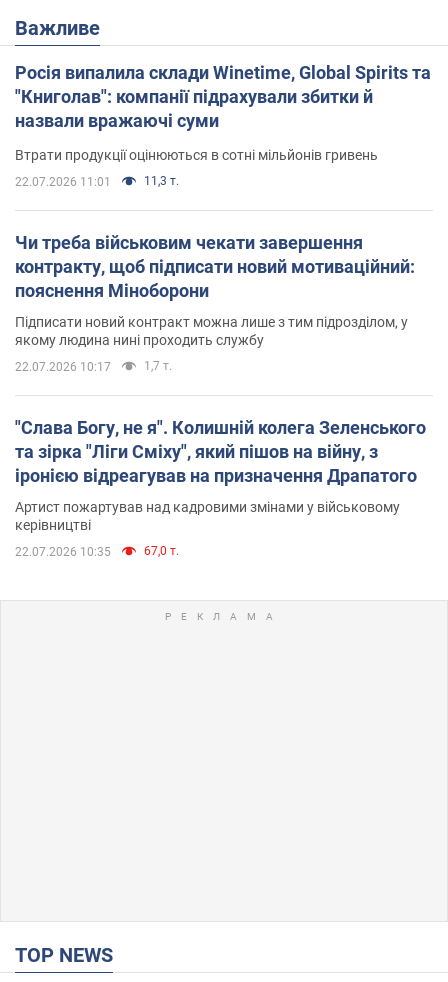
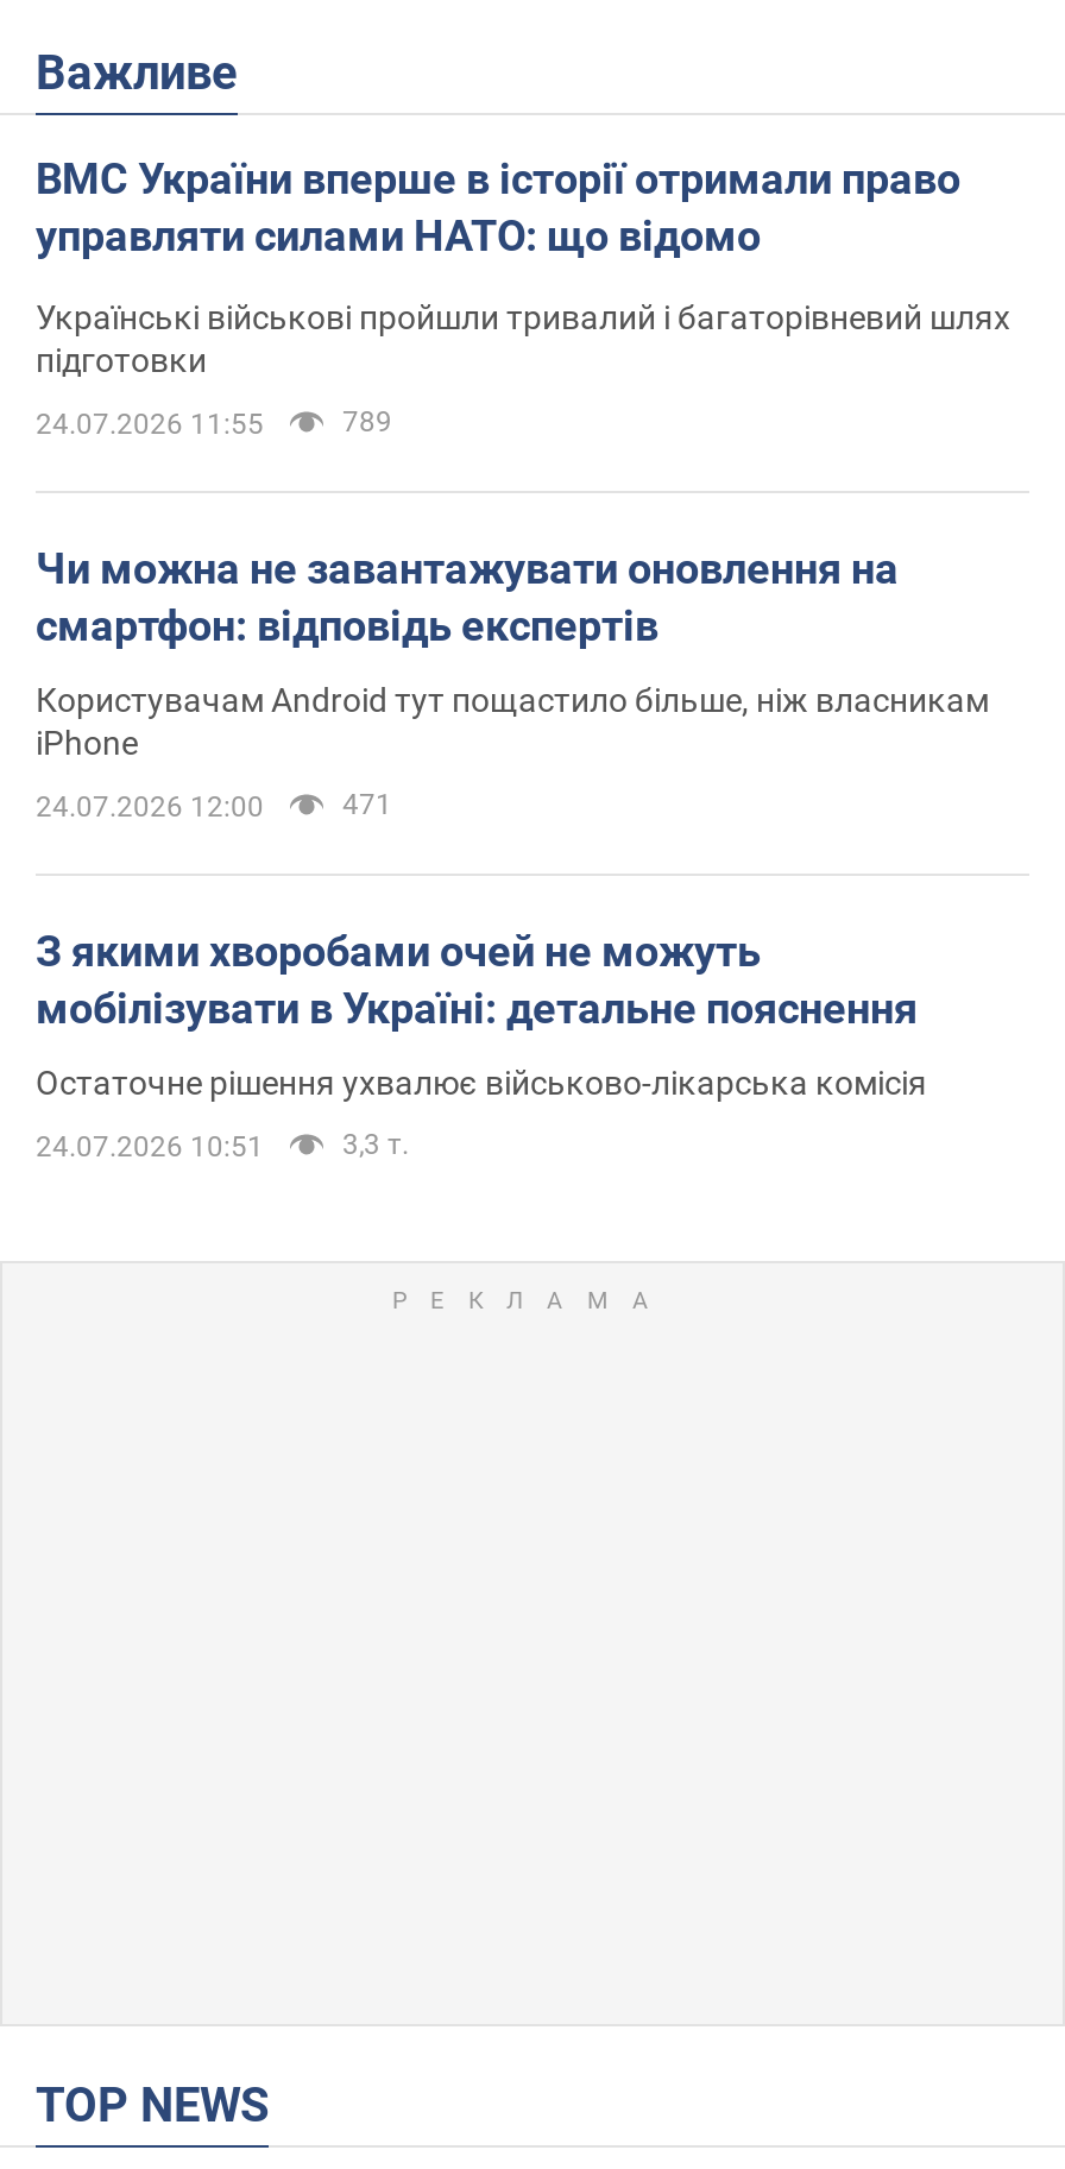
[15,62,431,131] Росія випалила склади Winetime, Global Spirits та | "Книголав": компанії підрахували збитки й | назвали вражаючі суми -> [36,153,960,260] ВМС України вперше в історії отримали право | управляти силами НАТО: що відомо
[15,147,378,163] Втрати продукції оцінюються в сотні мільйонів гривень -> [36,298,1010,378] Українські військові пройшли тривалий і багаторівневий шлях | підготовки
[15,174,179,189] 22.07.2026 11:01 | 11,3 т. -> [36,405,392,440] 24.07.2026 11:55 | 789
[15,232,415,301] Чи треба військовим чекати завершення | контракту, щоб підписати новий мотиваційний: | пояснення Міноборони -> [36,542,899,649] Чи можна не завантажувати оновлення на | смартфон: відповідь експертів
[15,314,408,348] Підписати новий контракт можна лише з тим підрозділом, у | якому людина нині проходить службу -> [36,680,989,761] Користувачам Android тут пощастило більше, ніж власникам | iPhone
[15,359,172,374] 22.07.2026 10:17 | 1,7 т. -> [36,787,392,823] 24.07.2026 12:00 | 471
[15,417,426,486] "Слава Богу, не я". Колишній колега Зеленського | та зірка "Ліги Сміху", який пішов на війну, з | іронією відреагував на призначення Драпатого -> [36,925,918,1032] З якими хворобами очей не можуть | мобілізувати в Україні: детальне пояснення
[15,499,400,533] Артист пожартував над кадровими змінами у військовому | керівництві -> [36,1063,927,1101] Остаточне рішення ухвалює військово-лікарська комісія
[15,544,179,559] 22.07.2026 10:35 | 67,0 т. -> [36,1127,409,1163] 24.07.2026 10:51 | 3,3 т.

